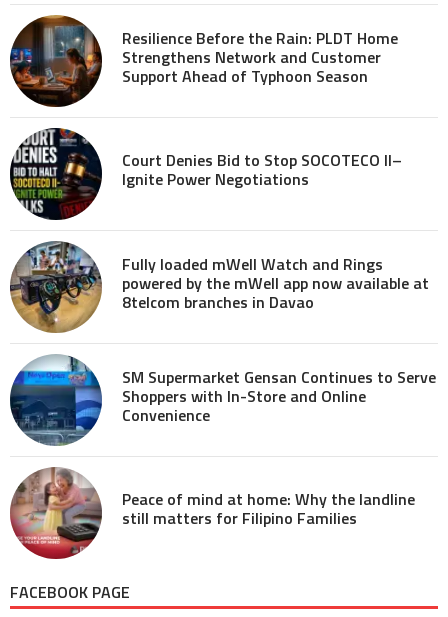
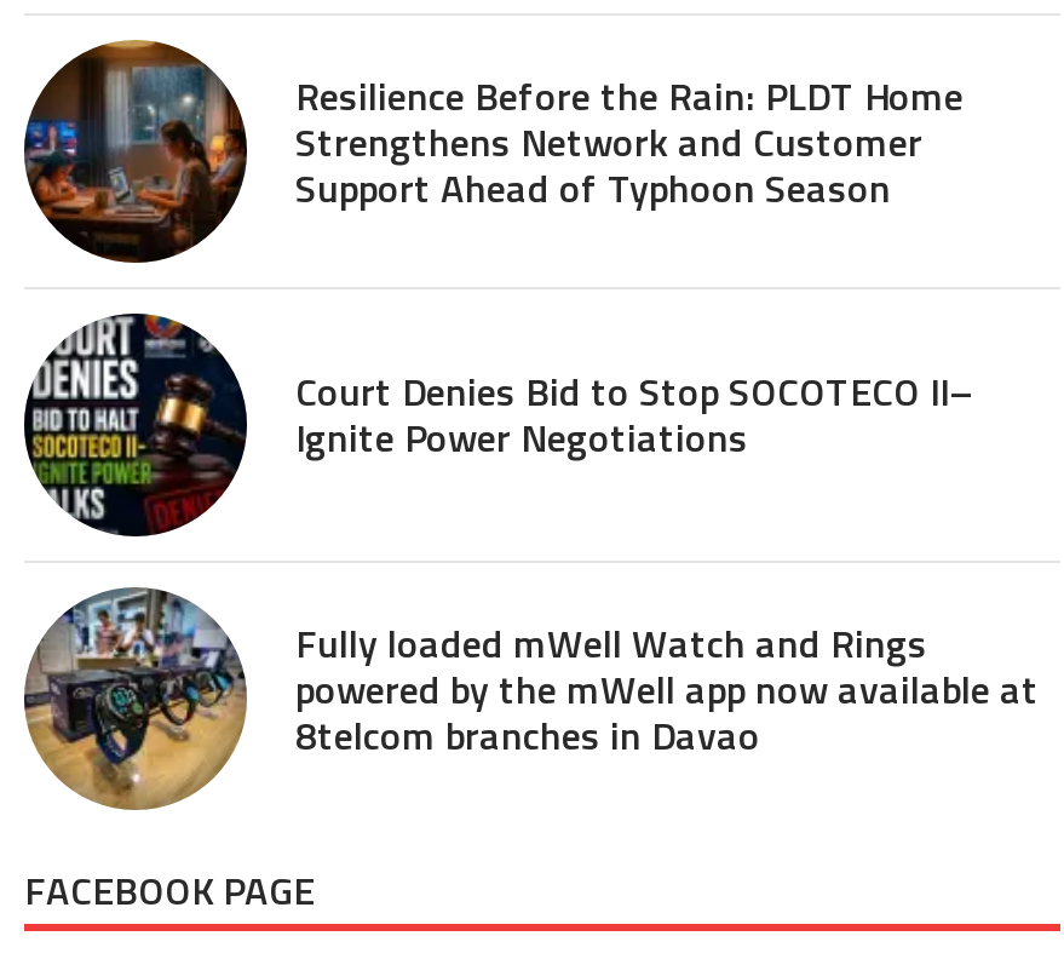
[11,355,436,445] [image] | SM Supermarket Gensan Continues to Serve | Shoppers with In-Store and Online | Convenience -> none
[9,467,415,560] [image] | Peace of mind at home: Why the landline | still matters for Filipino Families -> none

